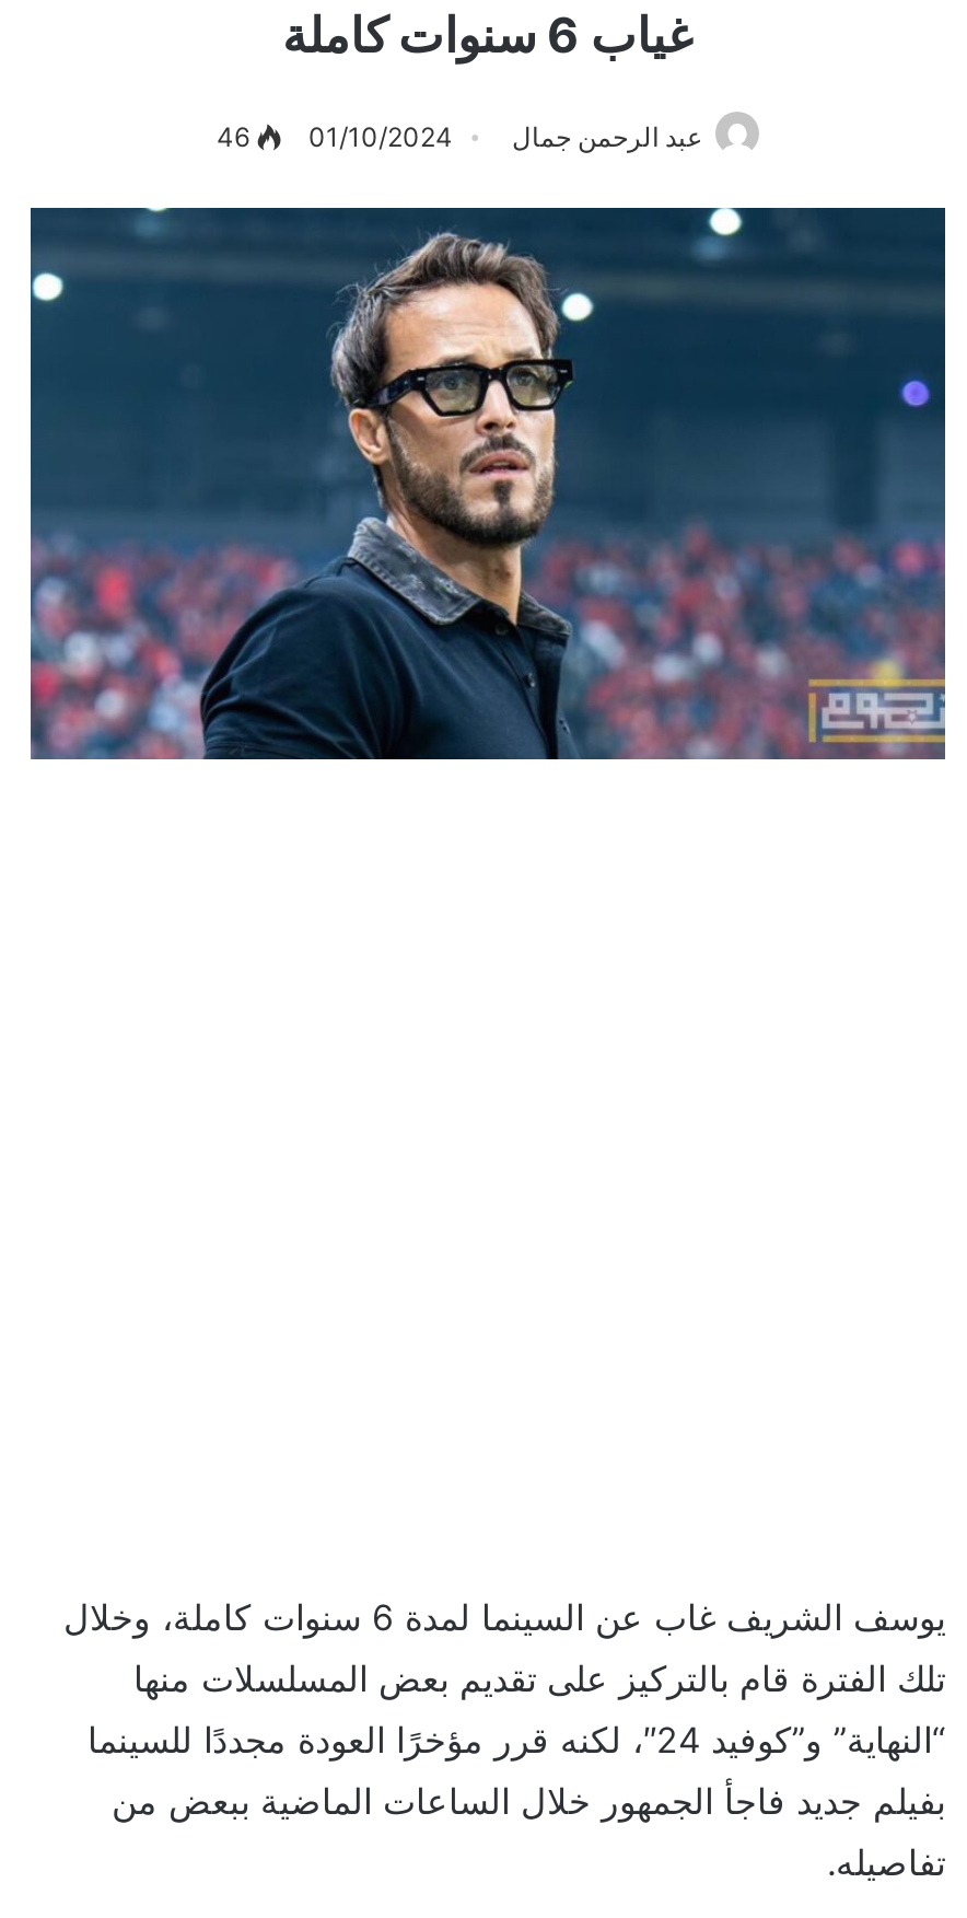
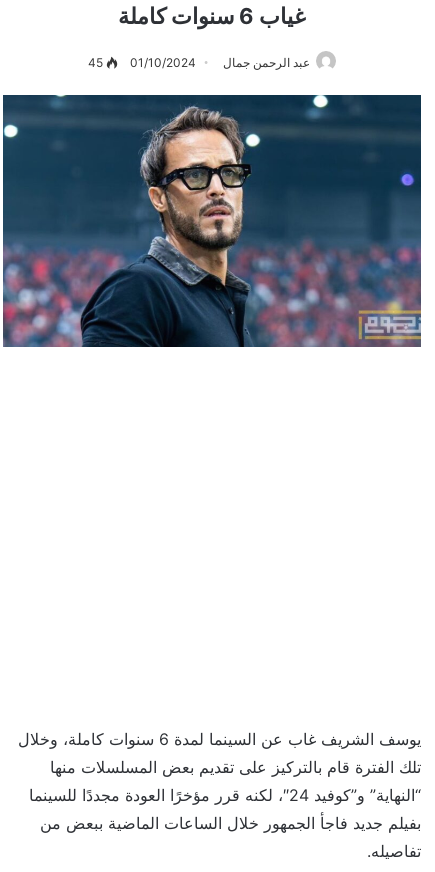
[217,121,702,154] عبد الرحمن جمال 01/10/2024 46 -> [88,55,310,70] عبد الرحمن جمال 01/10/2024 45

